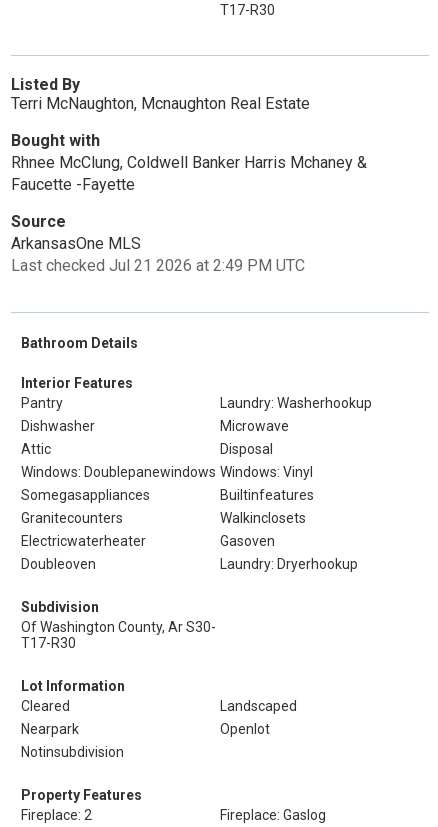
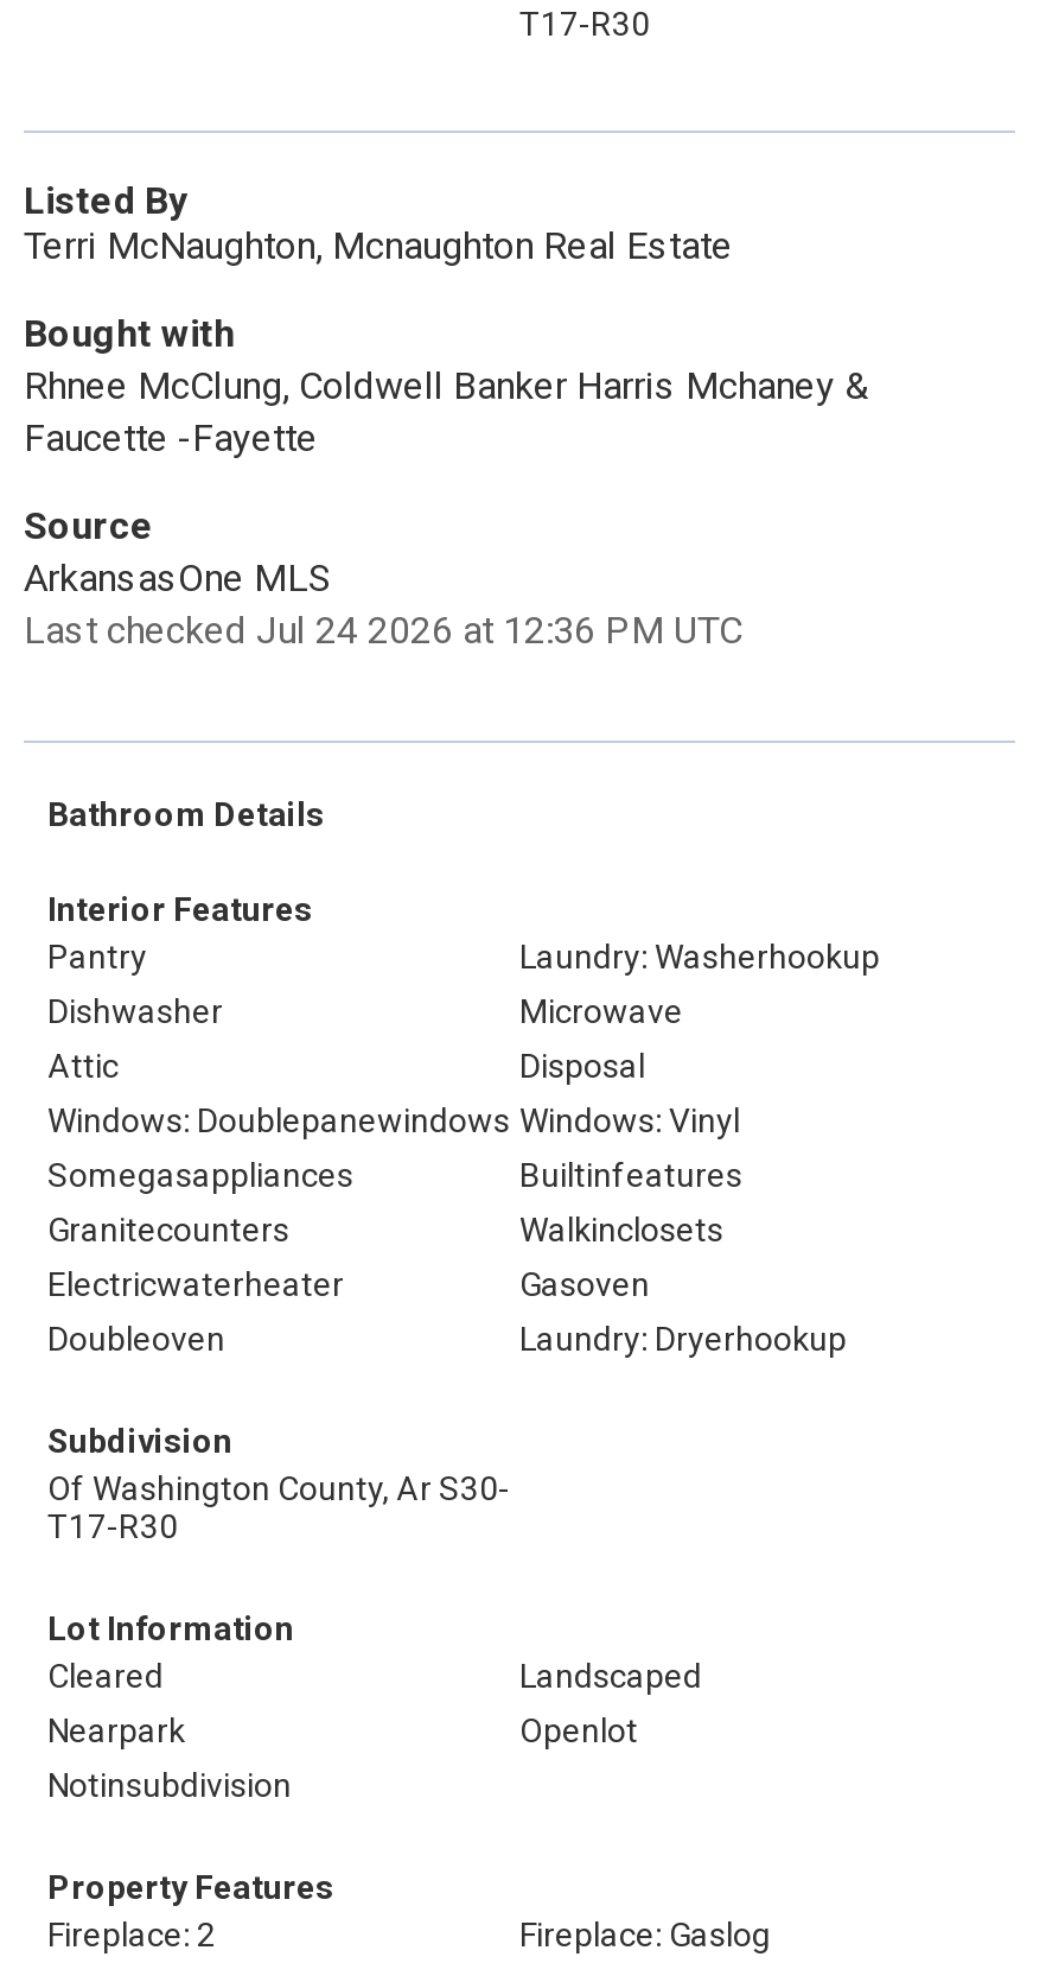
[11,256,305,275] Last checked Jul 21 2026 at 2:49 PM UTC -> [24,608,742,653] Last checked Jul 24 2026 at 12:36 PM UTC

